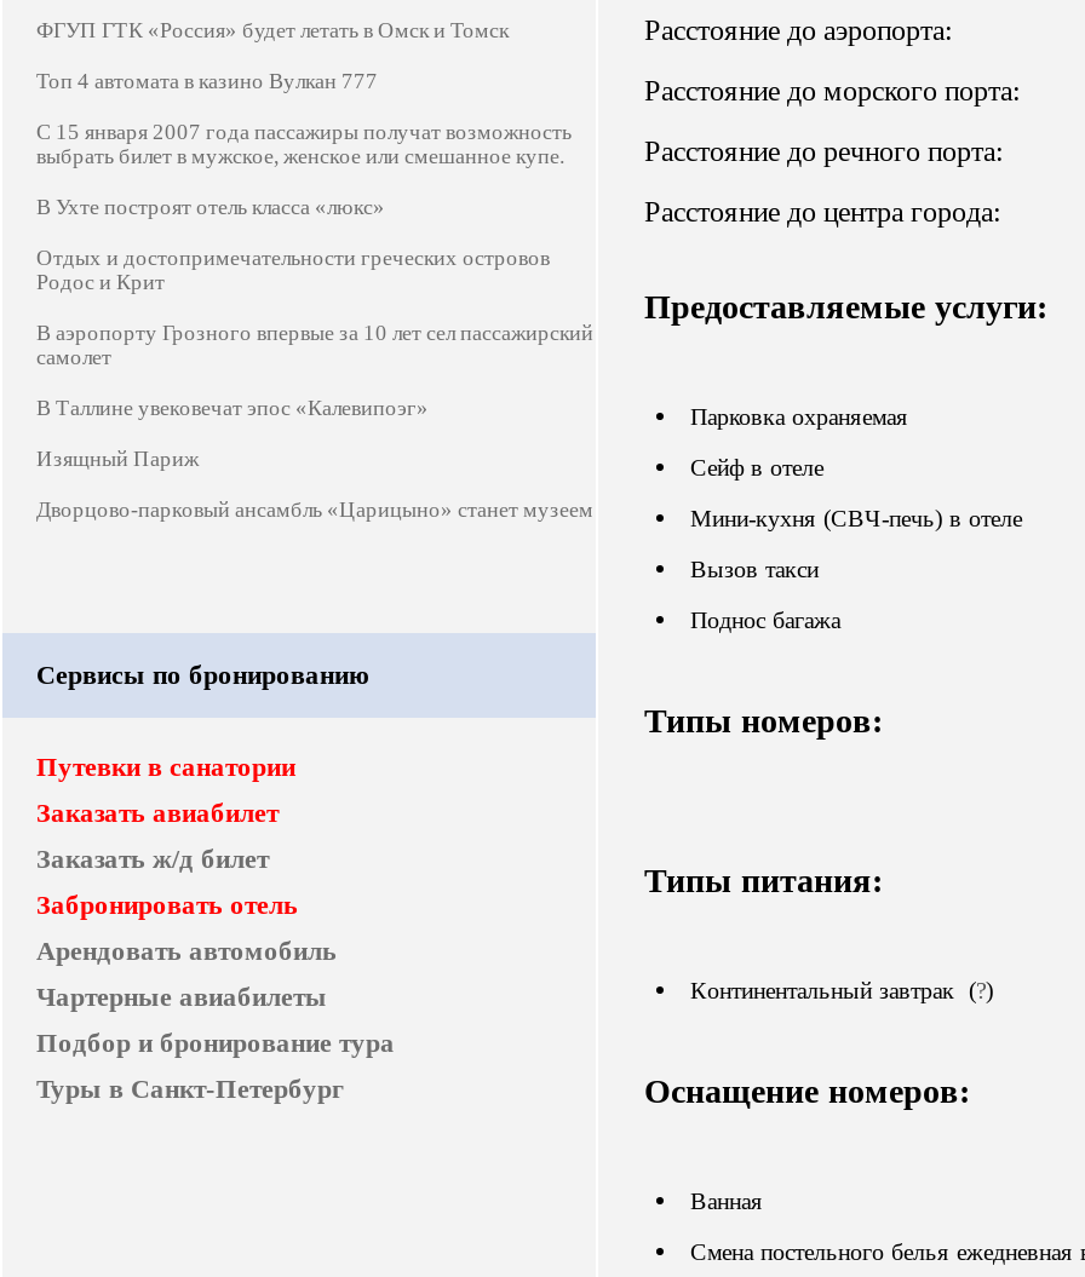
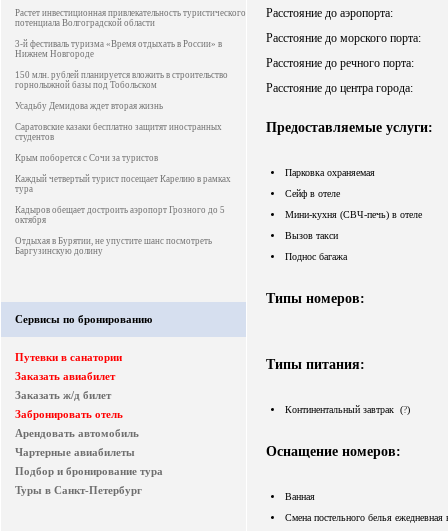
[36,18,509,42] ФГУП ГТК «Россия» будет летать в Омск и Томск -> [15,8,246,28] Растет инвестиционная привлекательность туристического | потенциала Волгоградской области
[36,69,378,93] Топ 4 автомата в казино Вулкан 777 -> [15,39,222,59] 3-й фестиваль туризма «Время отдыхать в России» в | Нижнем Новгороде
[36,120,572,168] С 15 января 2007 года пассажиры получат возможность | выбрать билет в мужское, женское или смешанное купе. -> [15,70,228,90] 150 млн. рублей планируется вложить в строительство | горнолыжной базы под Тобольском
[36,195,385,219] В Ухте построят отель класса «люкс» -> [15,101,163,111] Усадьбу Демидова ждет вторая жизнь
[36,246,550,294] Отдых и достопримечательности греческих островов | Родос и Крит -> [15,122,222,142] Саратовские казаки бесплатно защитят иностранных | студентов
[36,321,593,369] В аэропорту Грозного впервые за 10 лет сел пассажирский | самолет -> [15,153,158,163] Крым поборется с Сочи за туристов
[36,396,429,420] В Таллине увековечат эпос «Калевипоэг» -> [15,174,231,194] Каждый четвертый турист посещает Карелию в рамках | тура
[36,447,199,471] Изящный Париж -> [15,205,225,225] Кадыров обещает достроить аэропорт Грозного до 5 | октября
[36,497,593,522] Дворцово-парковый ансамбль «Царицыно» станет музеем -> [15,236,212,256] Отдыхая в Бурятии, не упустите шанс посмотреть | Баргузинскую долину
moved [36,660,395,1103] -> [15,313,163,496]: Сервисы по бронированию | Путевки в санатории | Заказать авиабилет | ... | Подбор и бронирование тура | Туры в Санкт-Петербург

